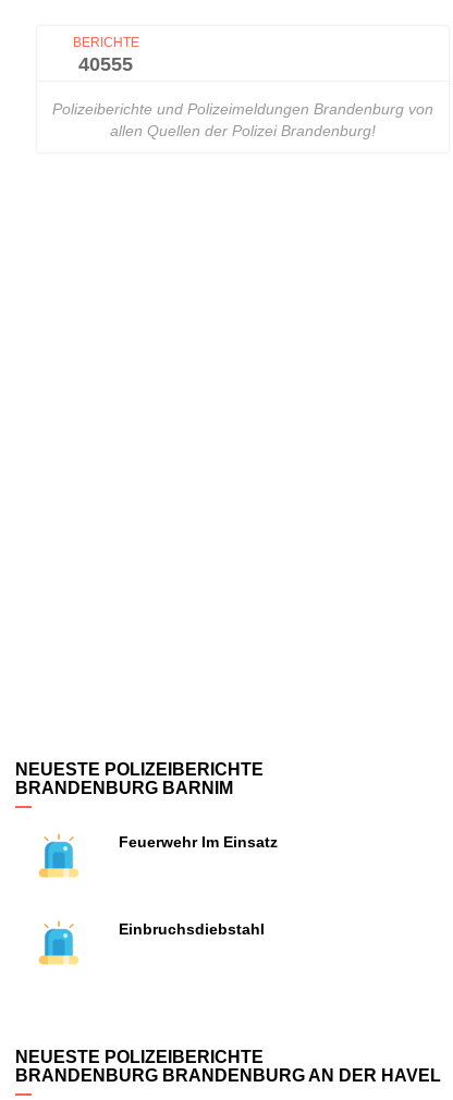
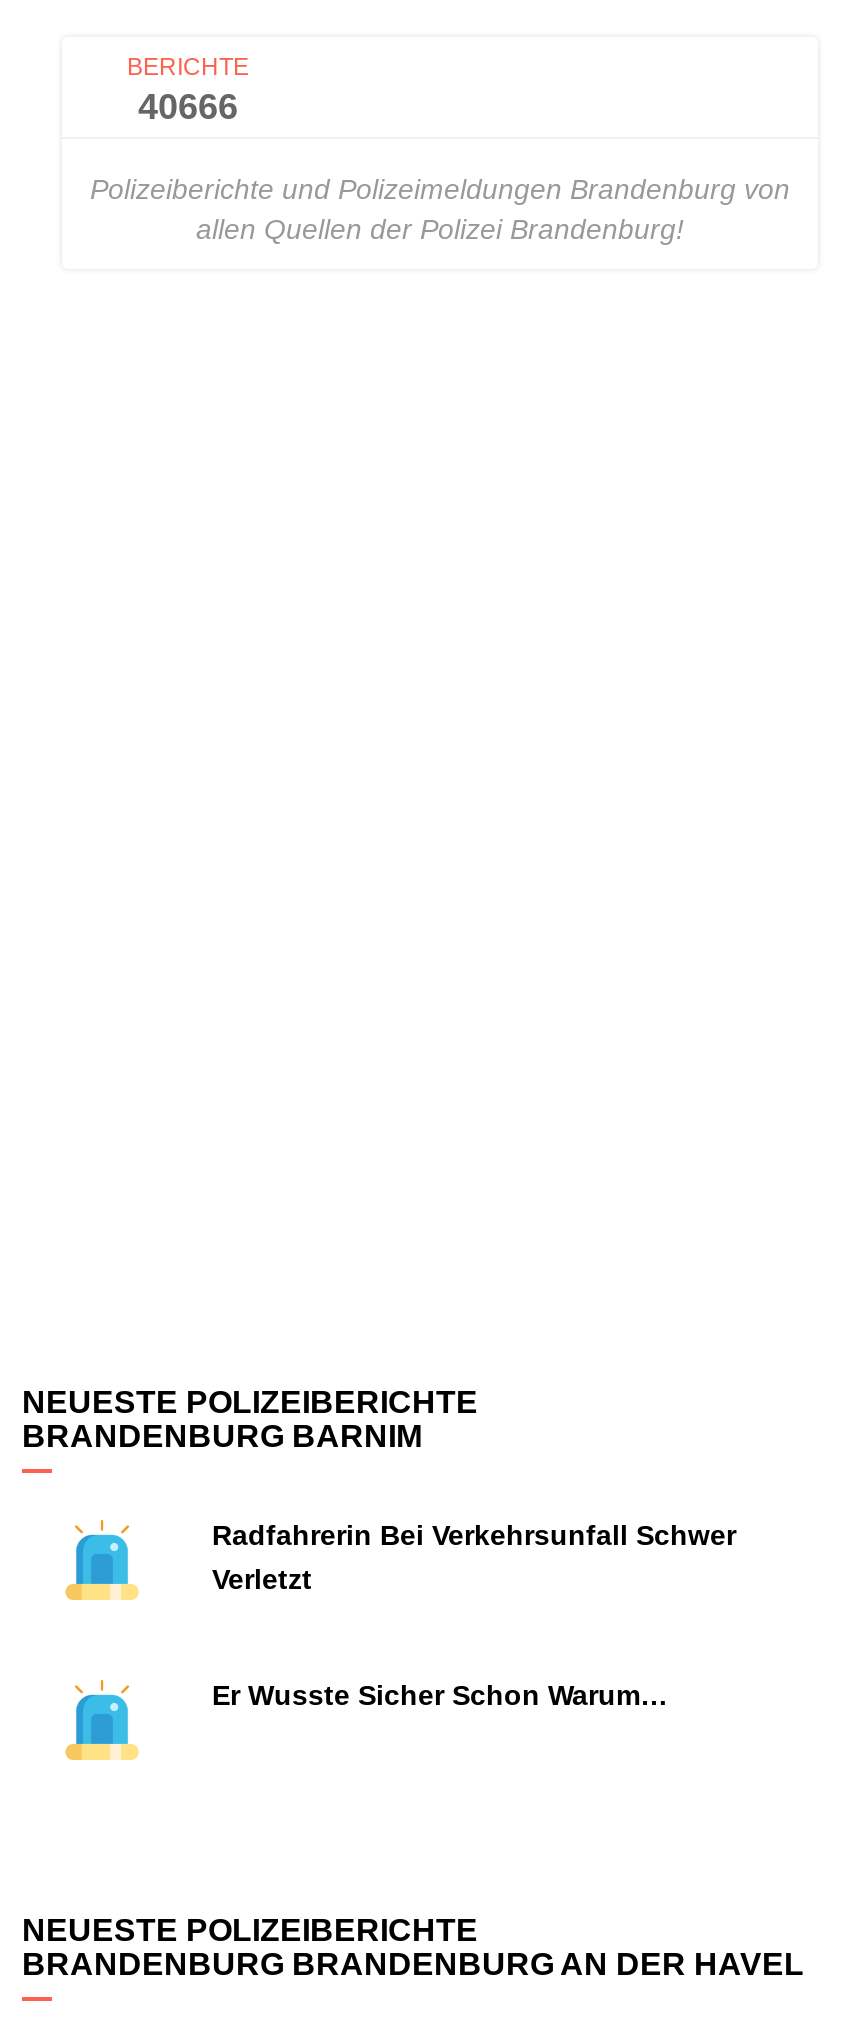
[78,53,133,75] 40555 -> [138,87,238,127] 40666
[119,833,278,851] Feuerwehr Im Einsatz -> [212,1519,736,1595] Radfahrerin Bei Verkehrsunfall Schwer | Verletzt
[119,920,265,938] Einbruchsdiebstahl -> [212,1679,668,1711] Er Wusste Sicher Schon Warum…

